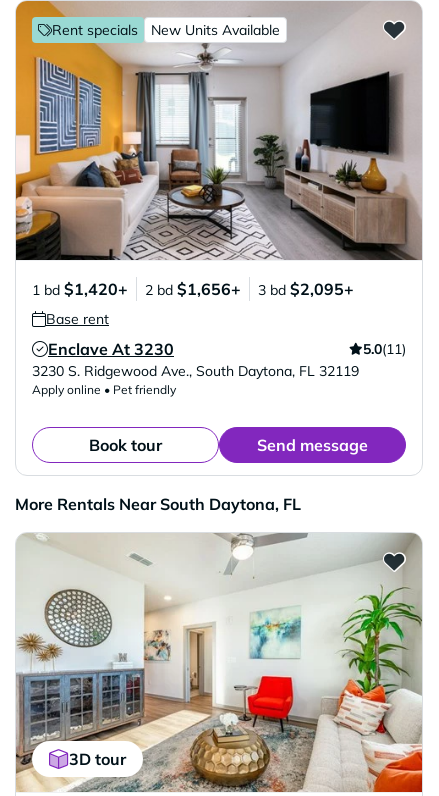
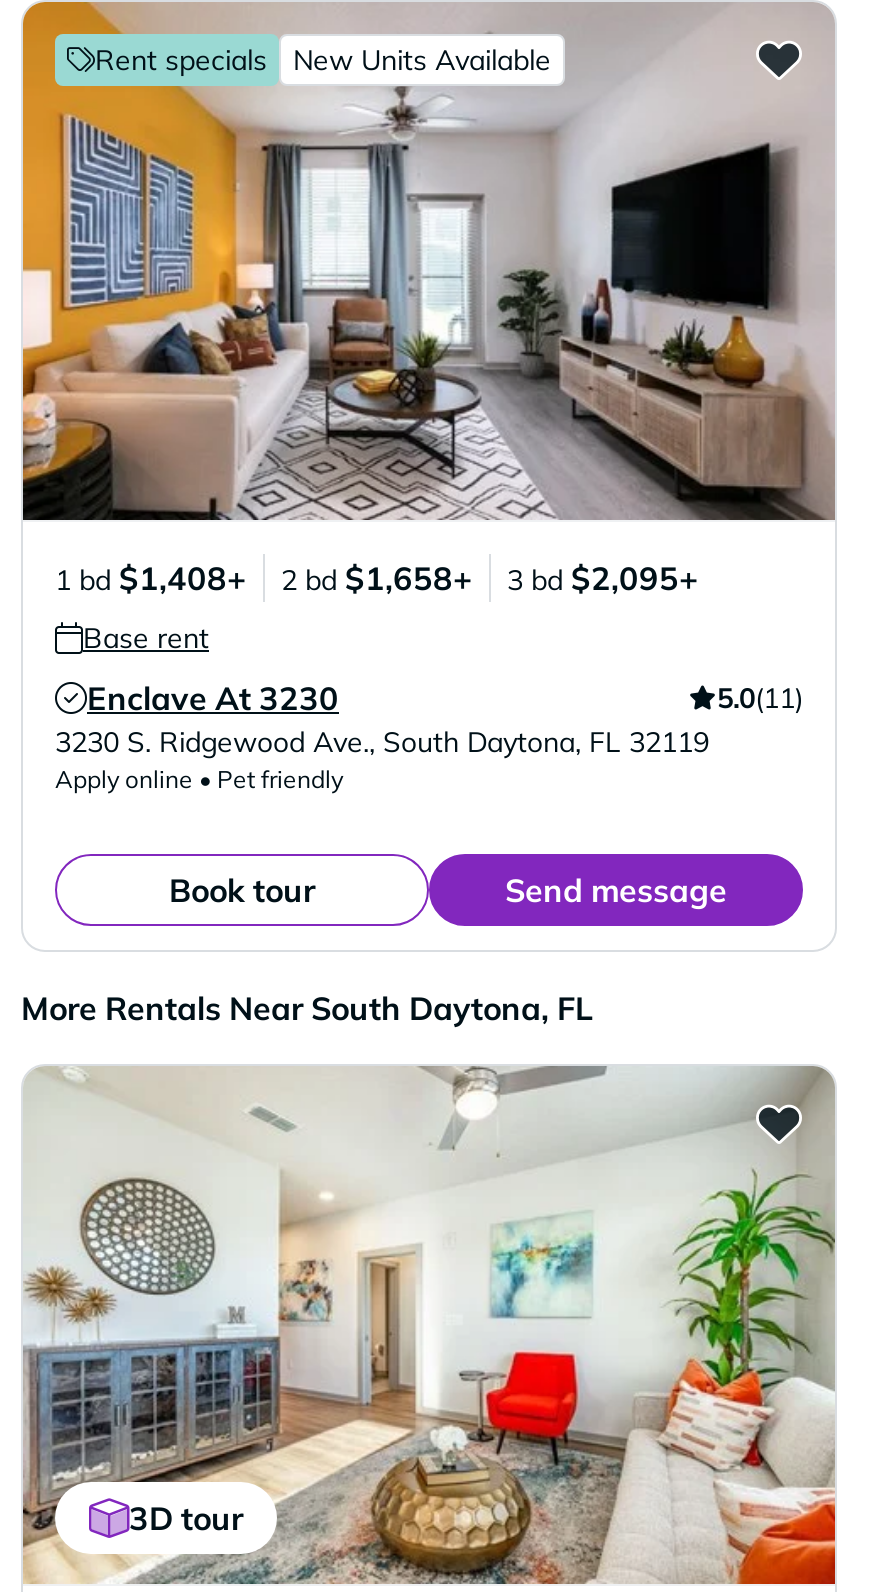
[32,279,128,299] 1 bd $1,420+ -> [55,558,247,598] 1 bd $1,408+
[145,279,241,299] 2 bd $1,656+ -> [281,558,473,598] 2 bd $1,658+

